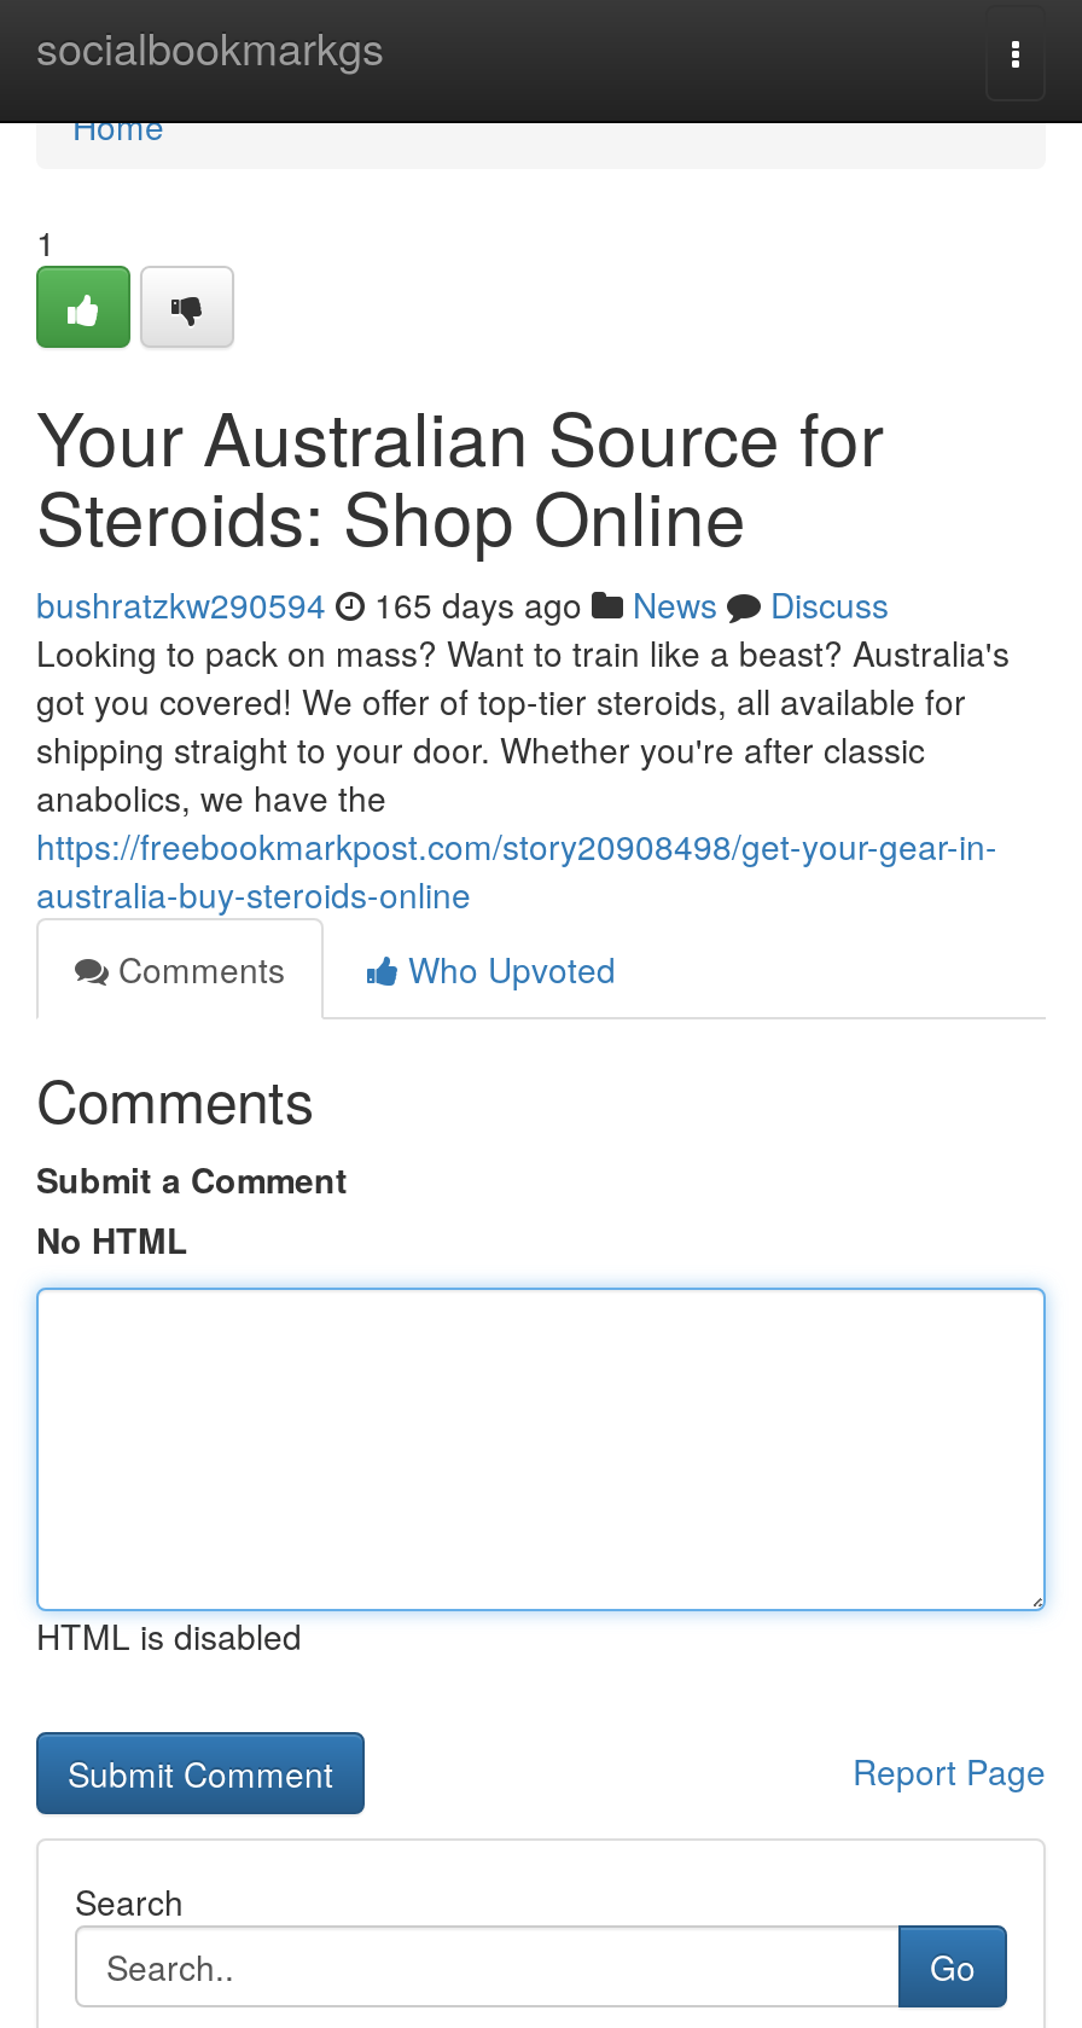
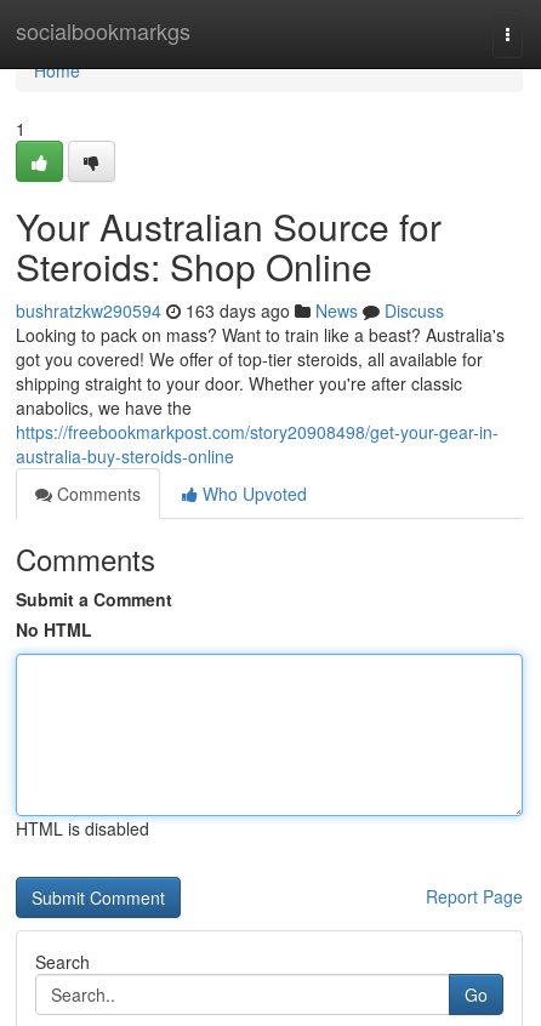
[36,580,889,628] bushratzkw290594 165 days ago News Discuss -> [16,298,444,323] bushratzkw290594 163 days ago News Discuss

